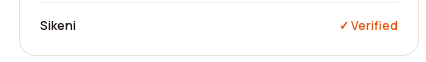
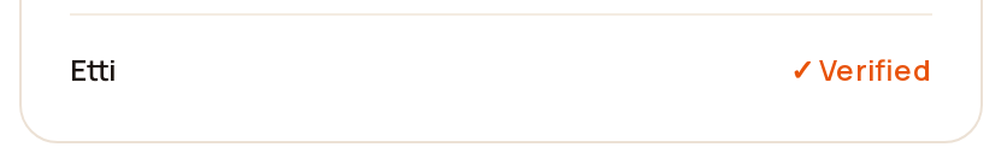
[40,17,76,34] Sikeni -> [70,49,116,90] Etti

